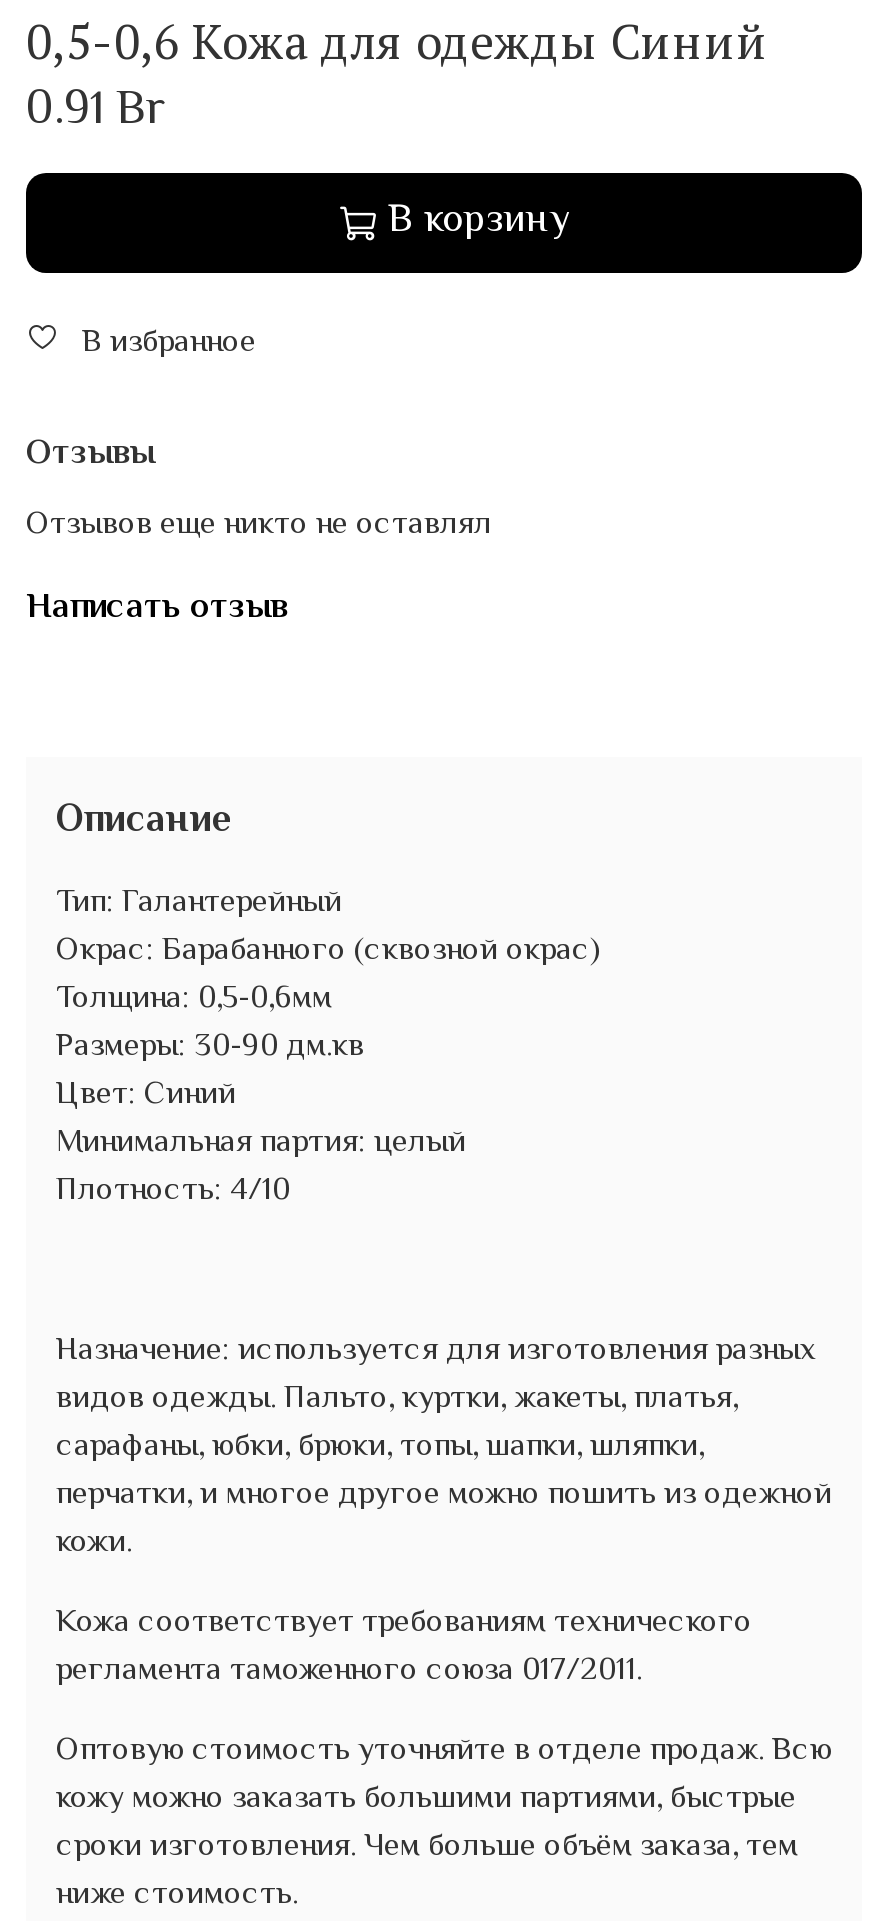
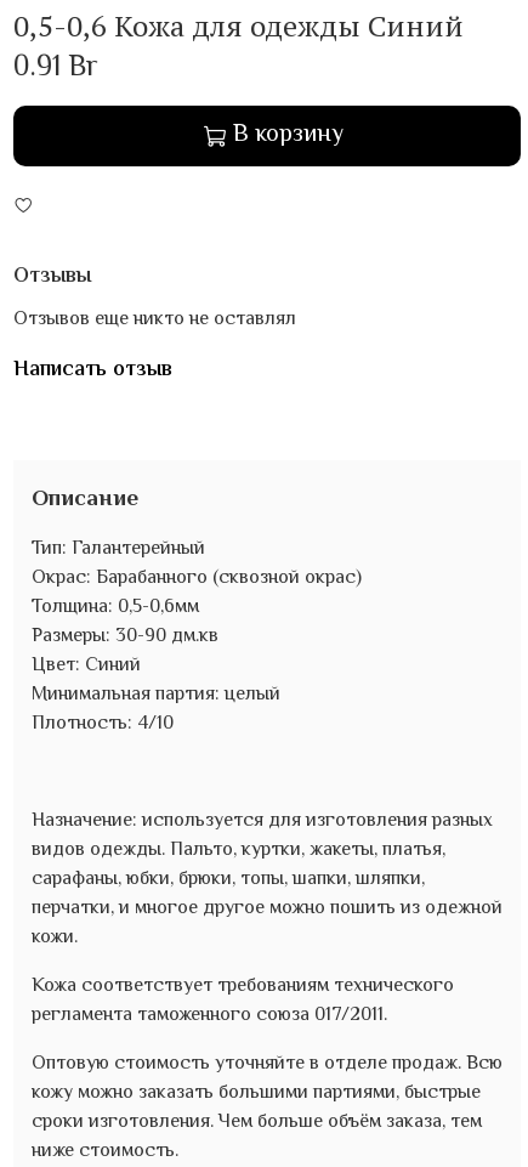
[82,318,256,368] В избранное -> none

